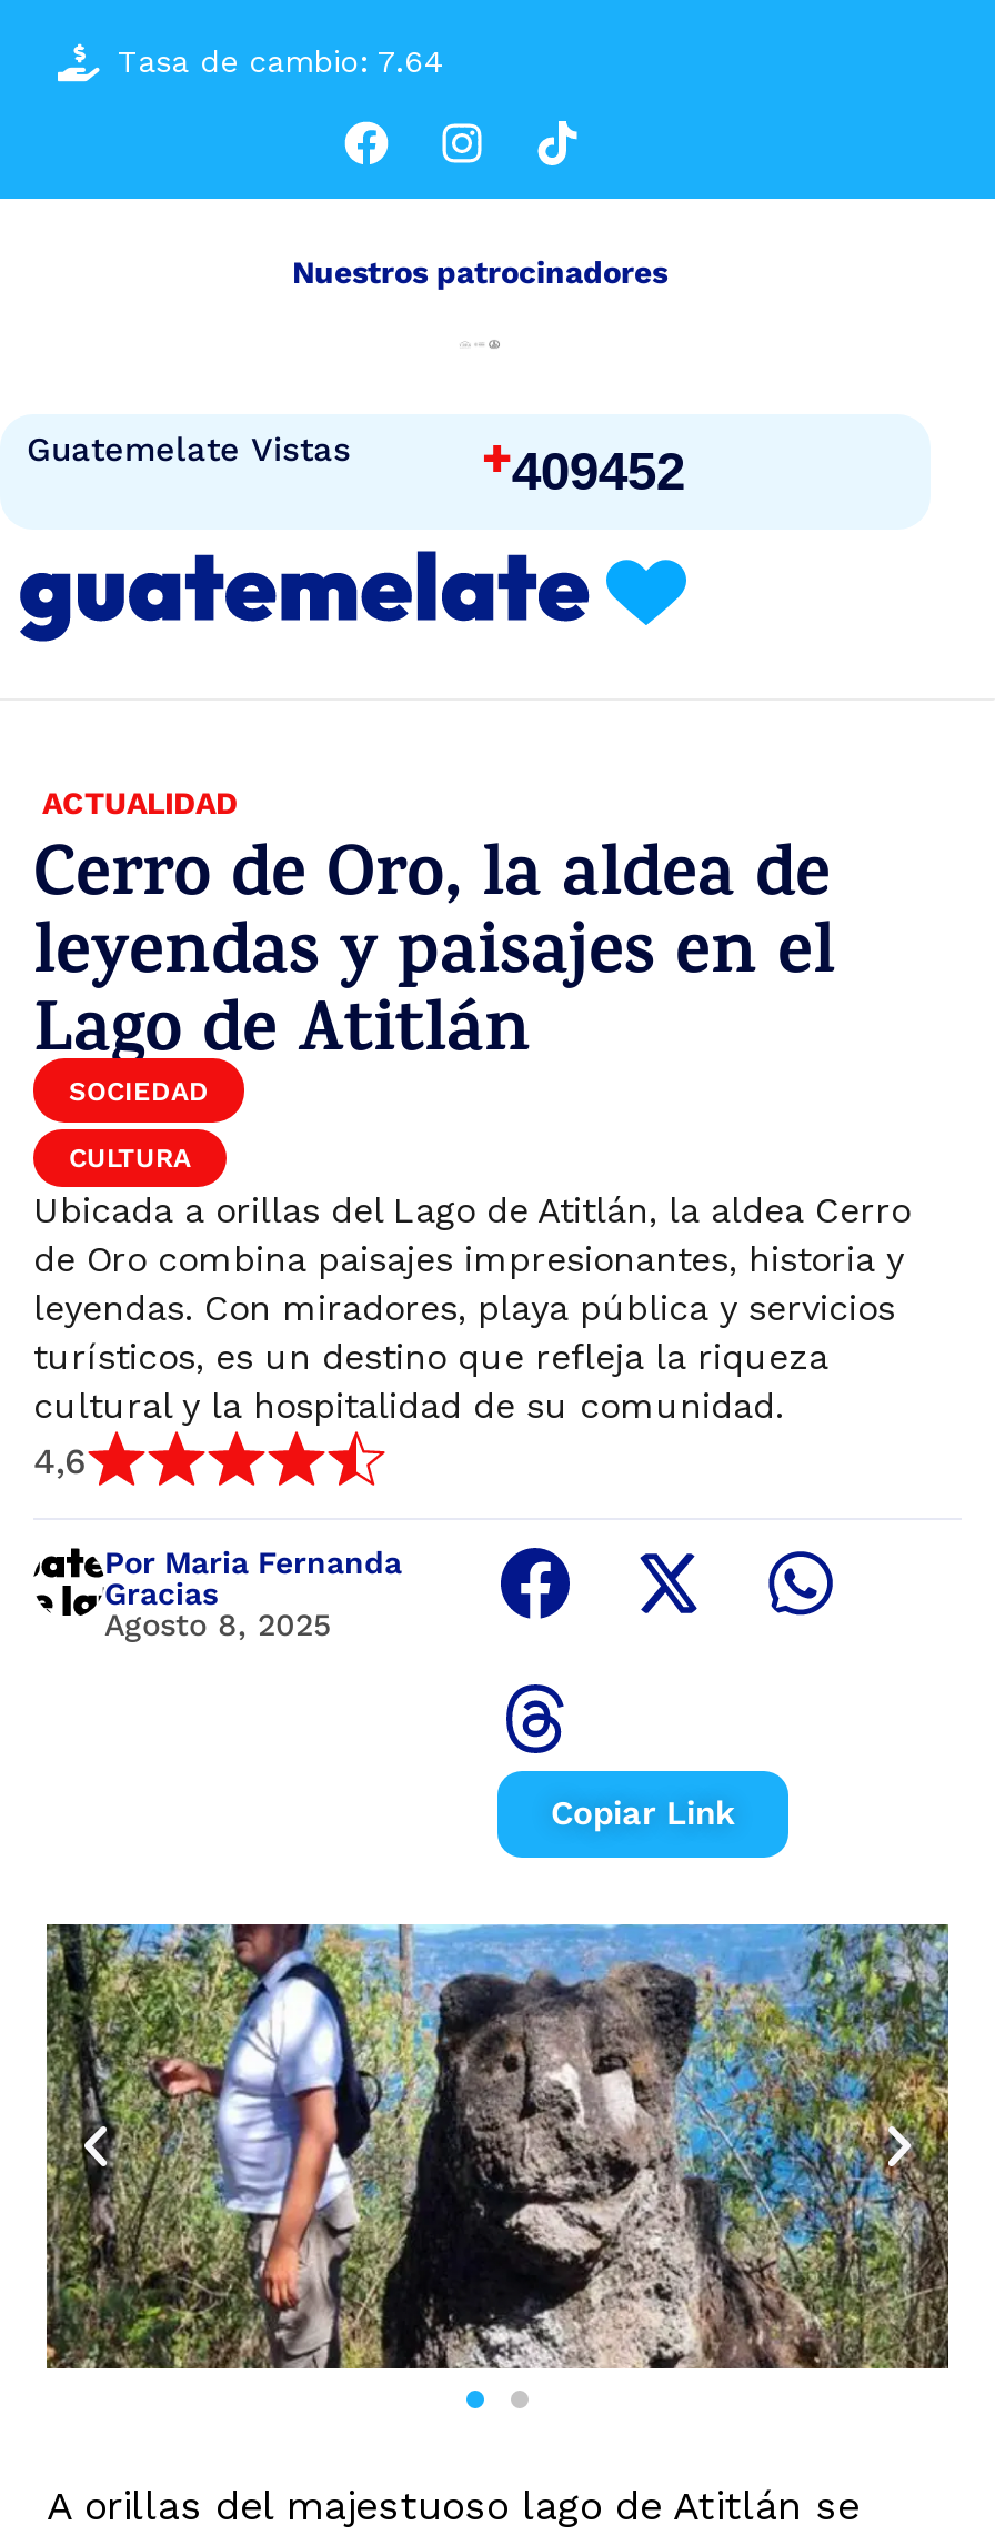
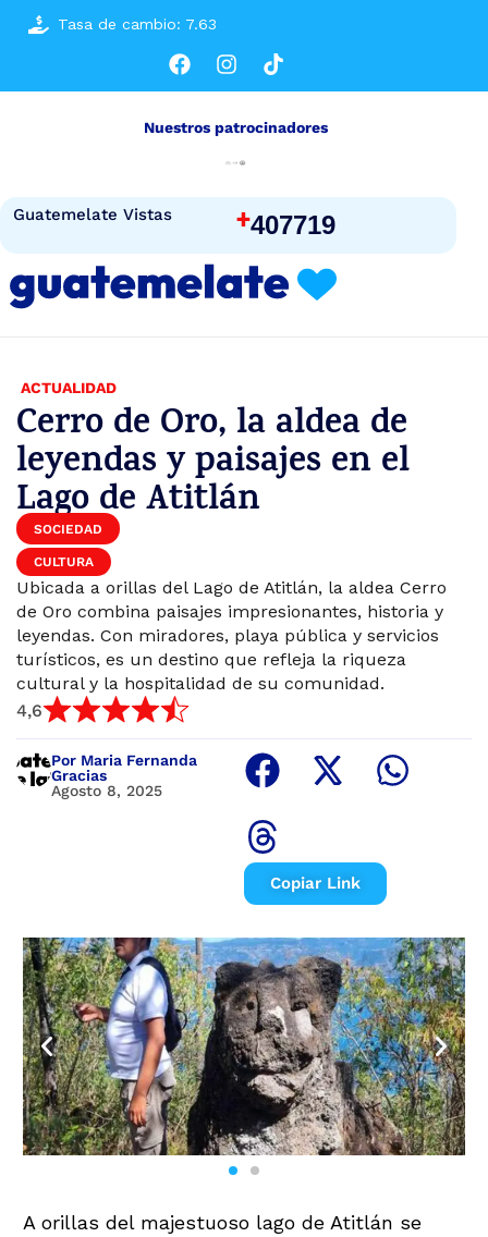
[118,43,442,79] Tasa de cambio: 7.64 -> [58,15,217,33] Tasa de cambio: 7.63
[483,427,685,501] +409452 -> [237,204,336,240] +407719

